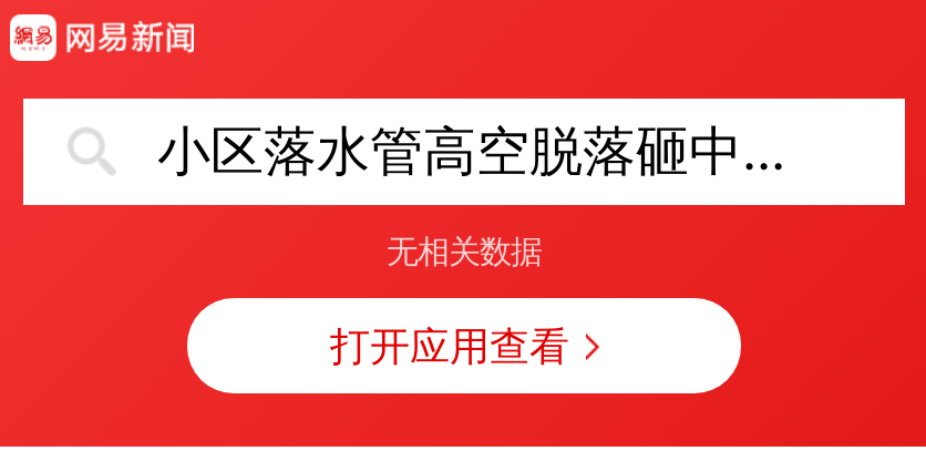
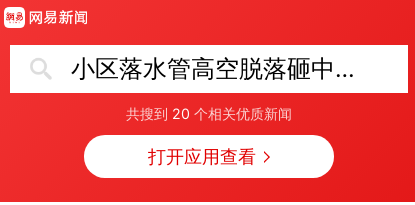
[387,231,542,269] 无相关数据 -> [126,105,292,122] 共搜到20个相关优质新闻

